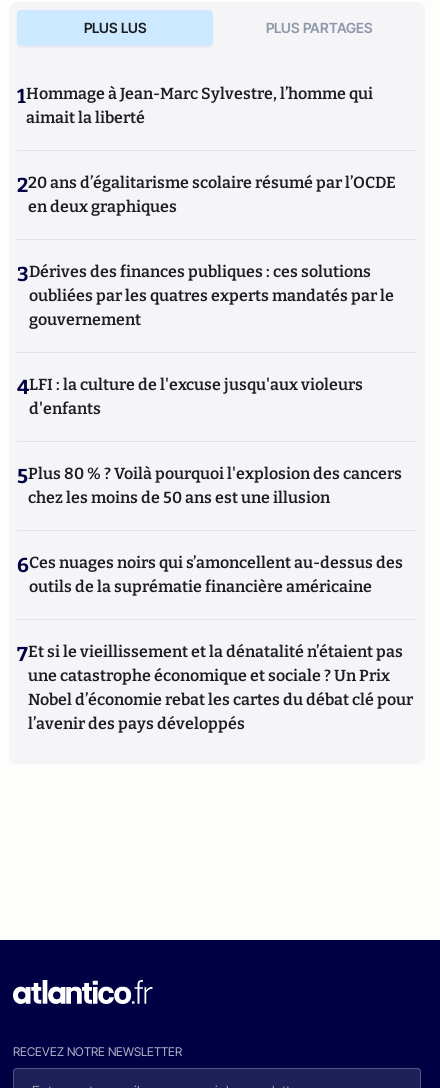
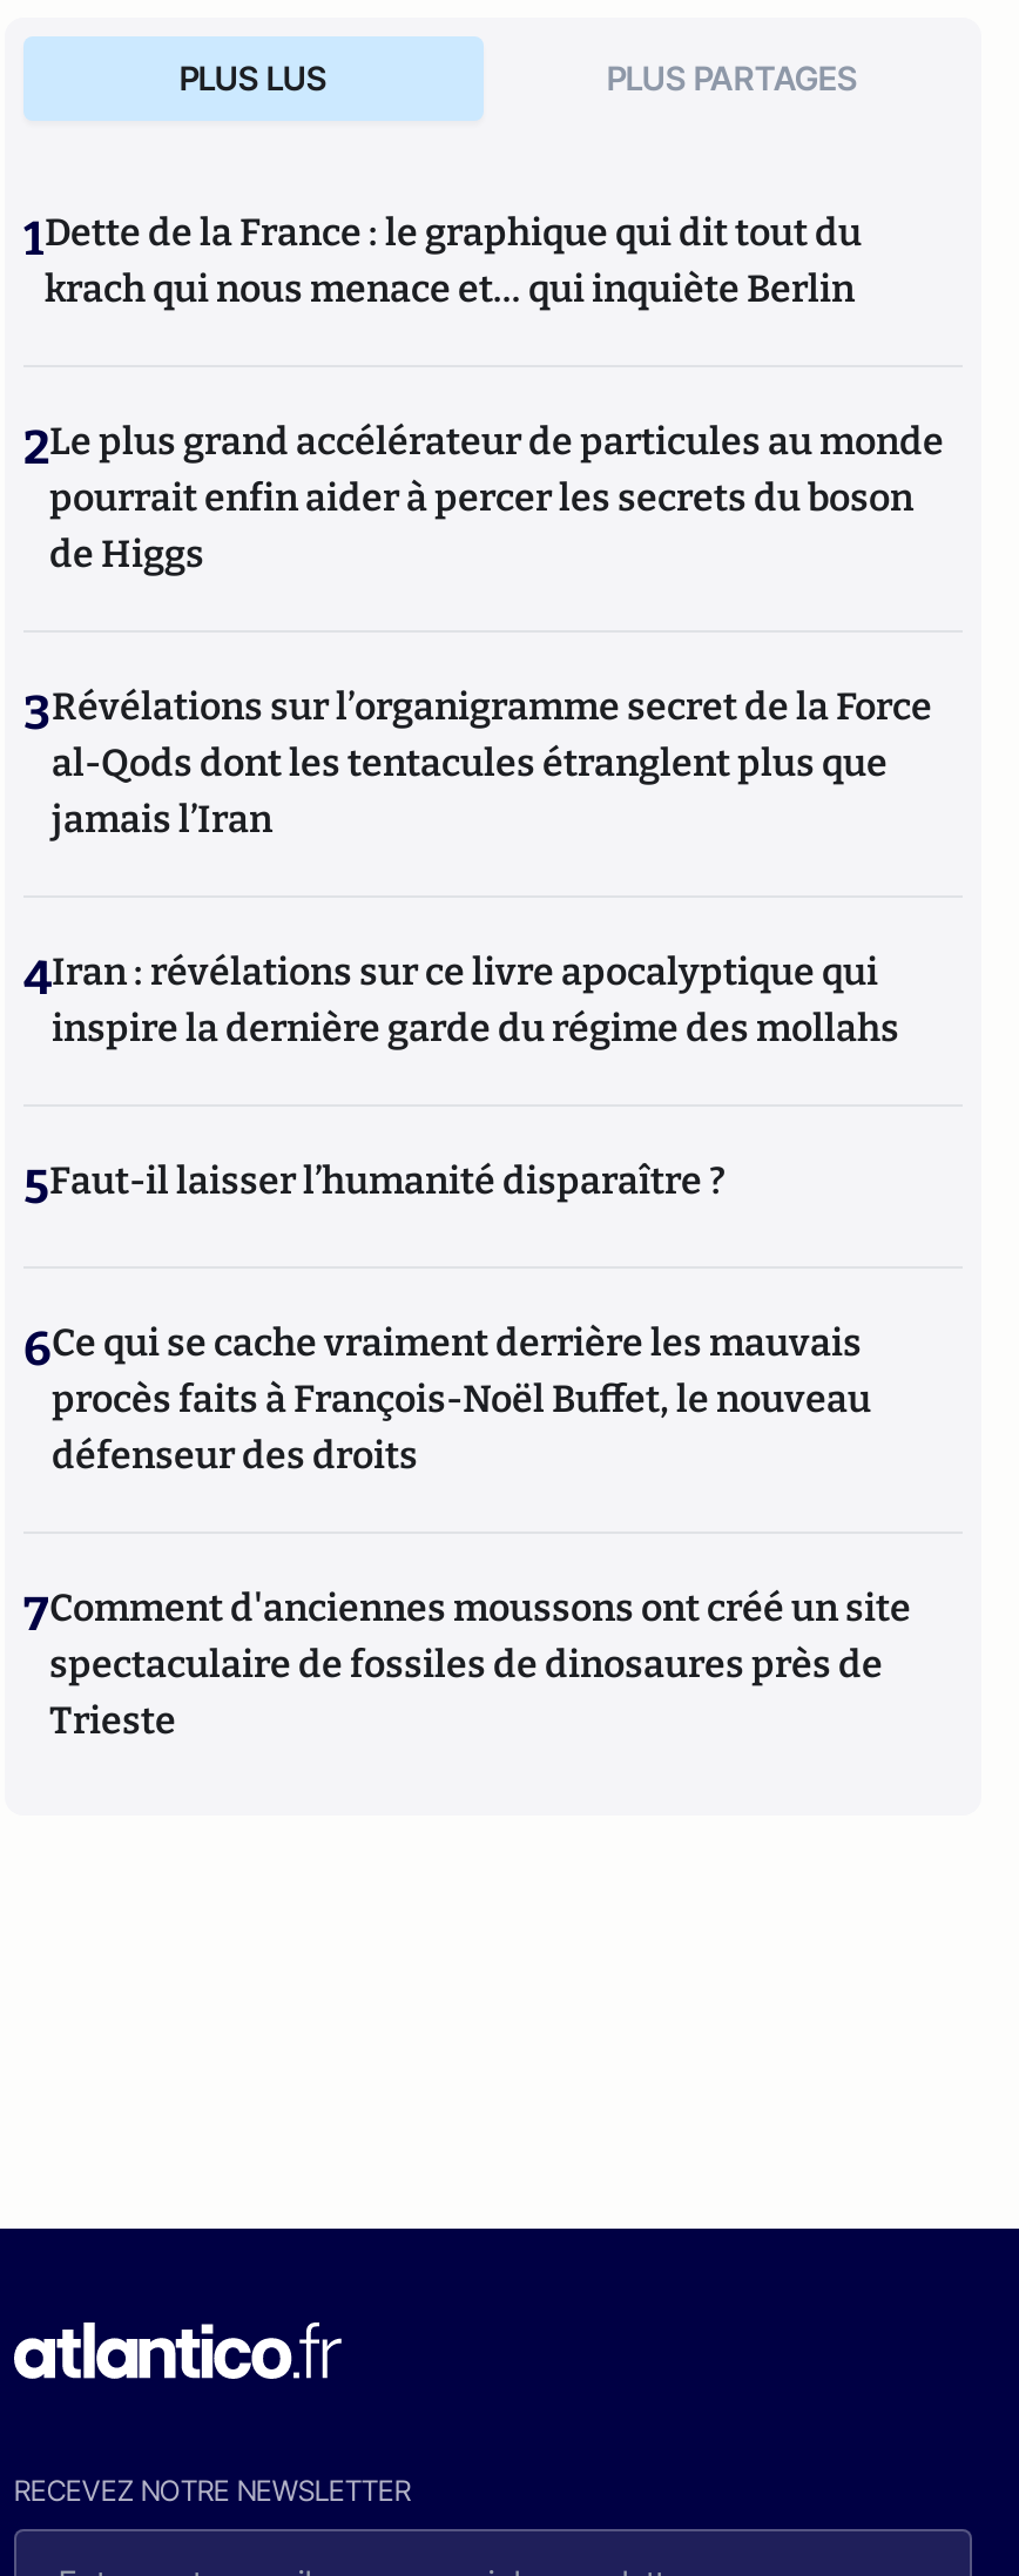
[17,84,373,127] 1Hommage à Jean-Marc Sylvestre, l’homme qui | aimait la liberté -> [23,210,862,311] 1Dette de la France : le graphique qui dit tout du | krach qui nous menace et… qui inquiète Berlin
[17,173,396,216] 220 ans d’égalitarisme scolaire résumé par l’OCDE | en deux graphiques -> [23,419,944,576] 2Le plus grand accélérateur de particules au monde | pourrait enfin aider à percer les secrets du boson | de Higgs
[17,262,394,329] 3Dérives des finances publiques : ces solutions | oubliées par les quatres experts mandatés par le | gouvernement -> [23,684,932,841] 3Révélations sur l’organigramme secret de la Force | al-Qods dont les tentacules étranglent plus que | jamais l’Iran
[17,375,363,418] 4LFI : la culture de l'excuse jusqu'aux violeurs | d'enfants -> [23,949,899,1050] 4Iran : révélations sur ce livre apocalyptique qui | inspire la dernière garde du régime des mollahs
[17,464,402,507] 5Plus 80 % ? Voilà pourquoi l'explosion des cancers | chez les moins de 50 ans est une illusion -> [23,1158,726,1215] 5Faut-il laisser l’humanité disparaître ?
[17,553,403,596] 6Ces nuages noirs qui s’amoncellent au-dessus des | outils de la suprématie financière américaine -> [23,1320,871,1478] 6Ce qui se cache vraiment derrière les mauvais | procès faits à François-Noël Buffet, le nouveau | défenseur des droits
[17,642,413,733] 7Et si le vieillissement et la dénatalité n’étaient pas | une catastrophe économique et sociale ? Un Prix | Nobel d’économie rebat les cartes du débat clé pour | l’avenir des pays développés -> [23,1586,911,1743] 7Comment d'anciennes moussons ont créé un site | spectaculaire de fossiles de dinosaures près de | Trieste

